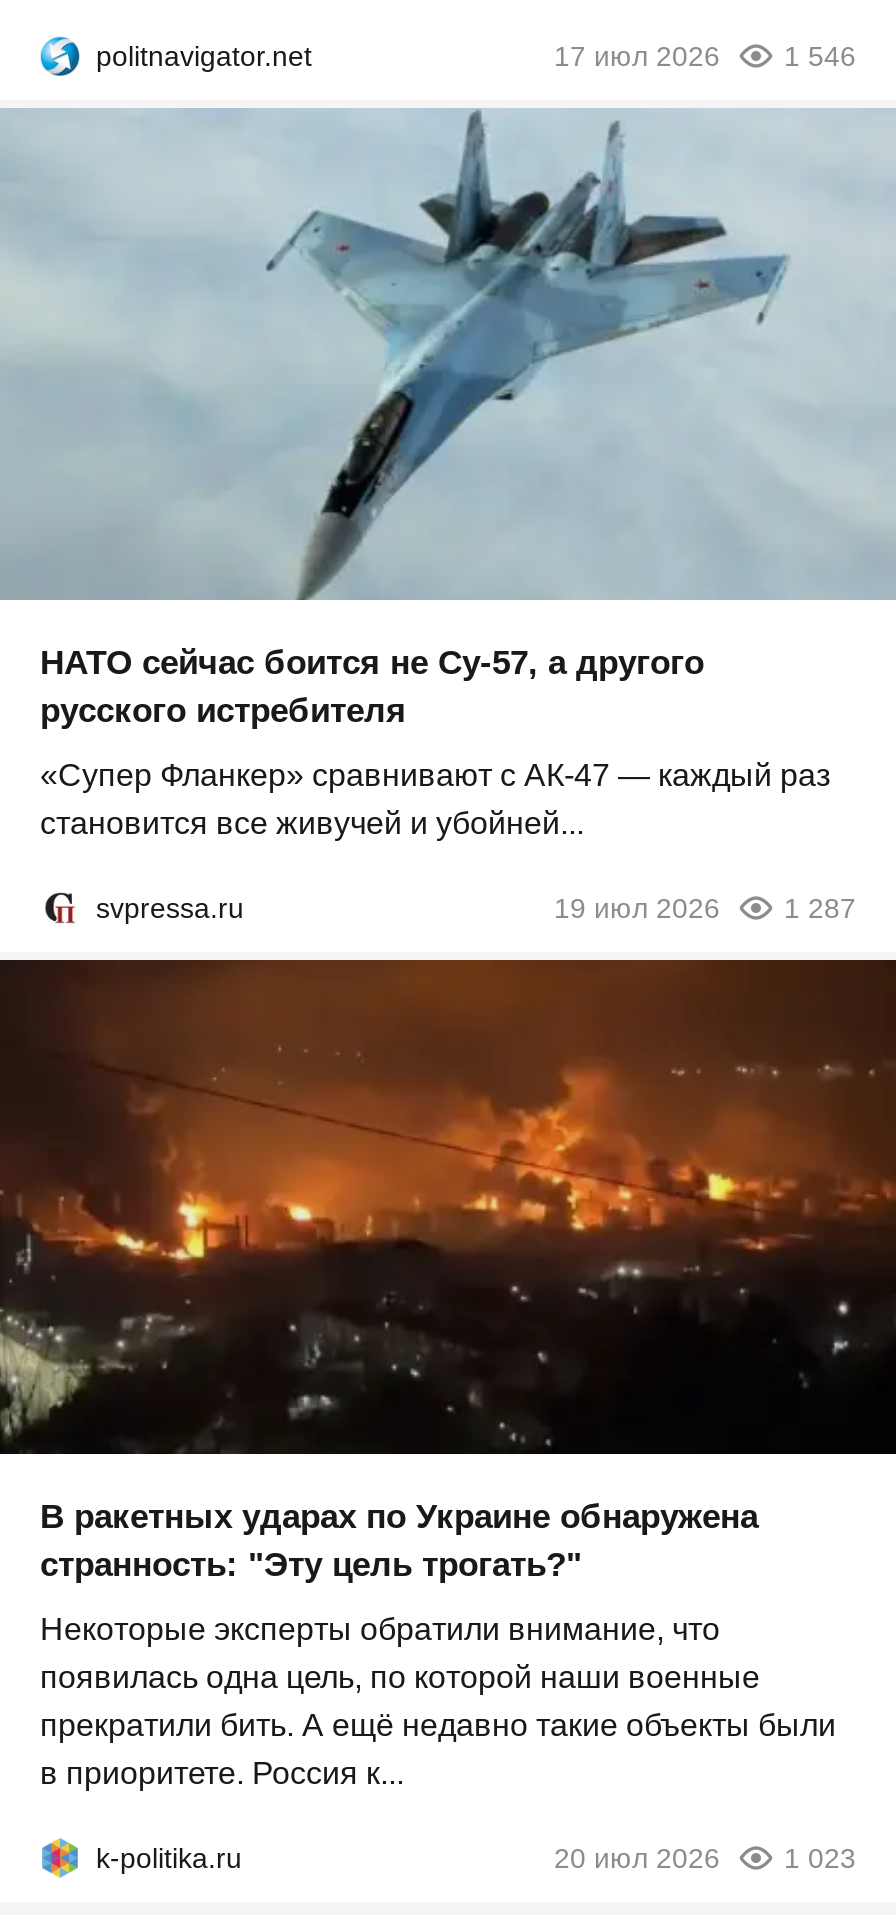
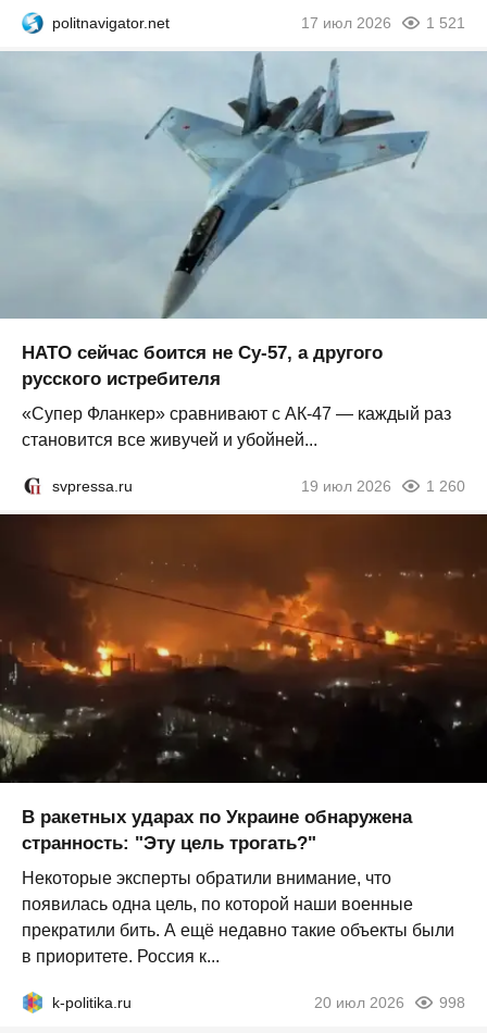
[554,40,856,72] 17 июл 2026 1 546 -> [301,14,465,31] 17 июл 2026 1 521
[554,893,856,925] 19 июл 2026 1 287 -> [301,478,465,495] 19 июл 2026 1 260
[554,1841,856,1873] 20 июл 2026 1 023 -> [314,994,465,1011] 20 июл 2026 998

